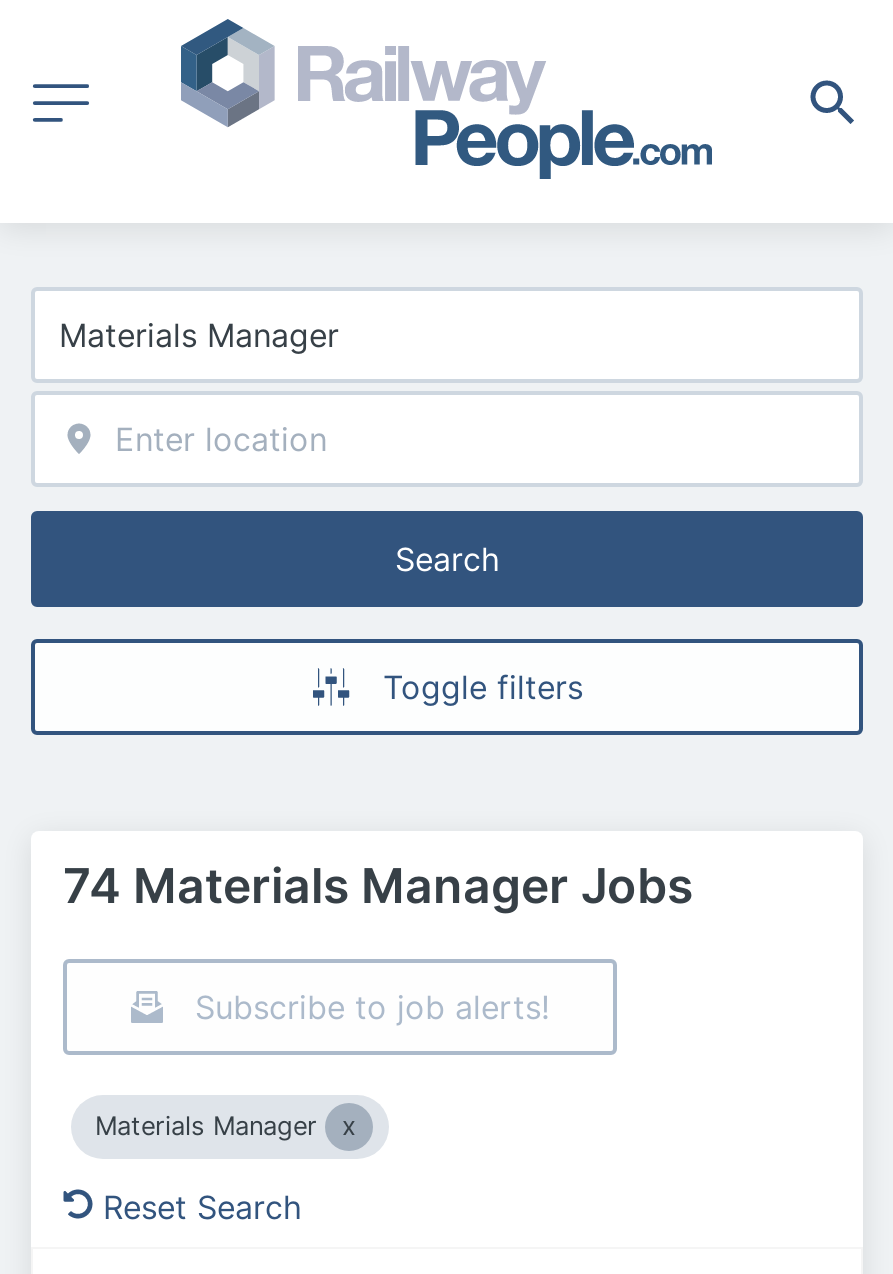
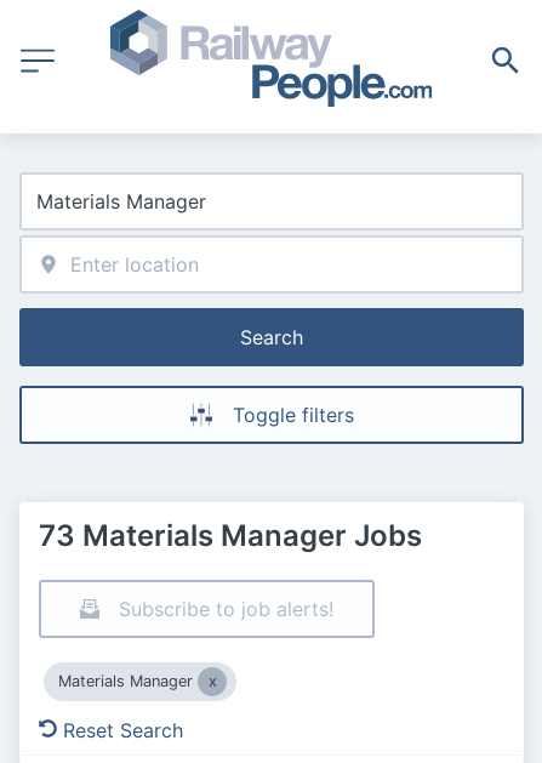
[63,857,693,915] 74 Materials Manager Jobs -> [39,518,422,553] 73 Materials Manager Jobs

